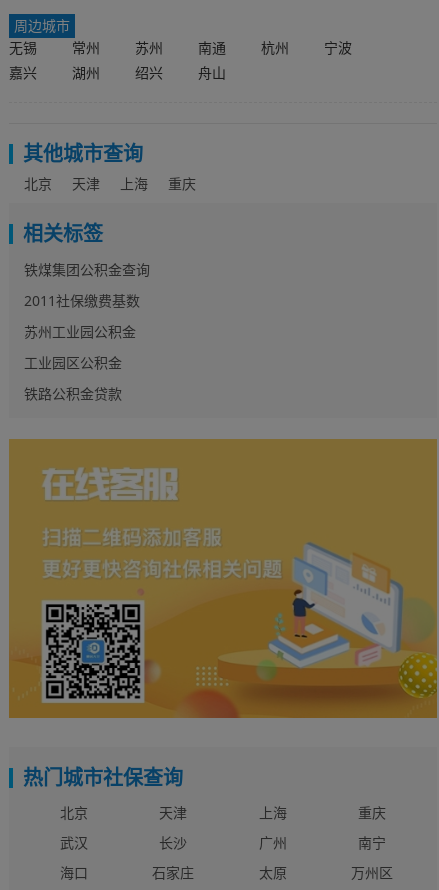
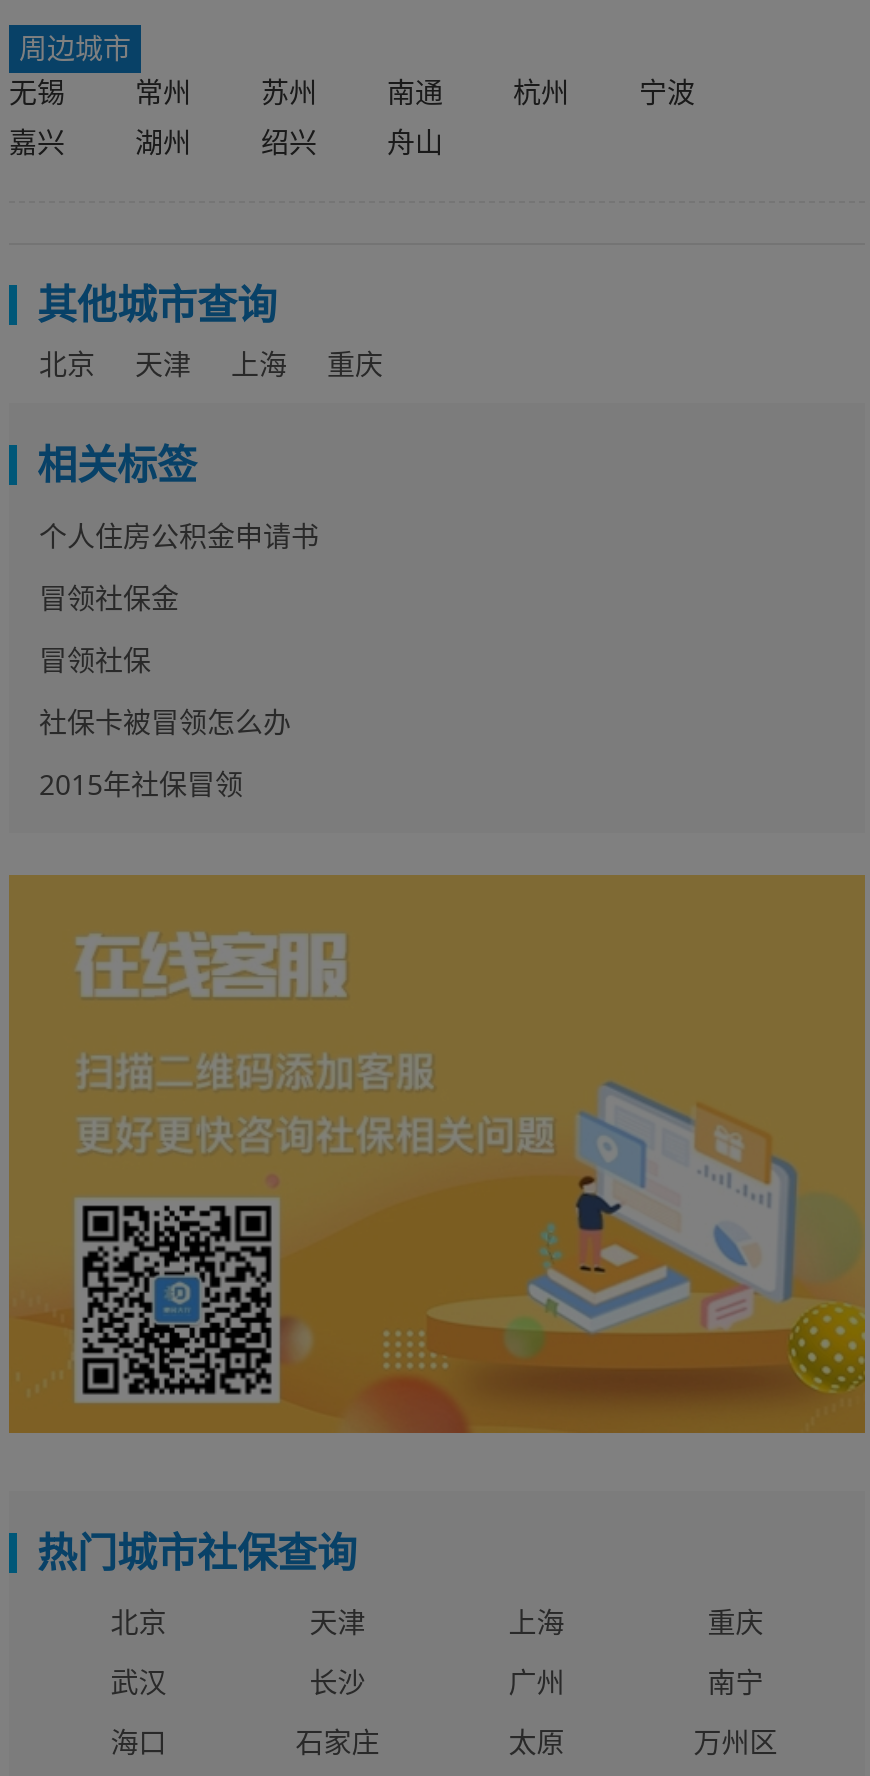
[24,260,150,279] 铁煤集团公积金查询 -> [39,517,319,555] 个人住房公积金申请书
[24,291,140,310] 2011社保缴费基数 -> [39,579,179,617] 冒领社保金
[24,322,136,341] 苏州工业园公积金 -> [39,641,151,679] 冒领社保
[24,353,122,372] 工业园区公积金 -> [39,703,291,741] 社保卡被冒领怎么办
[24,384,122,403] 铁路公积金贷款 -> [39,765,243,803] 2015年社保冒领

